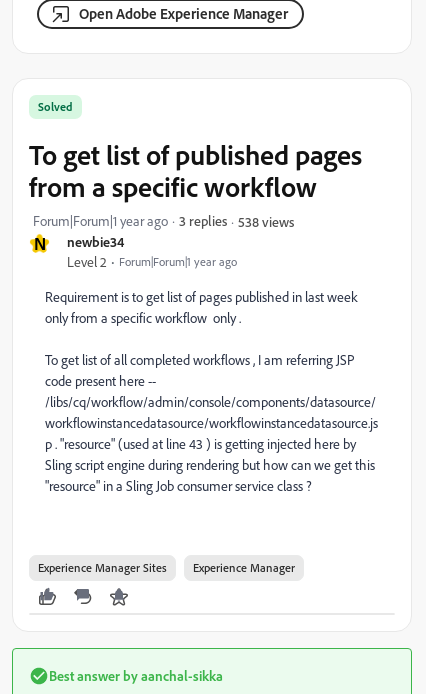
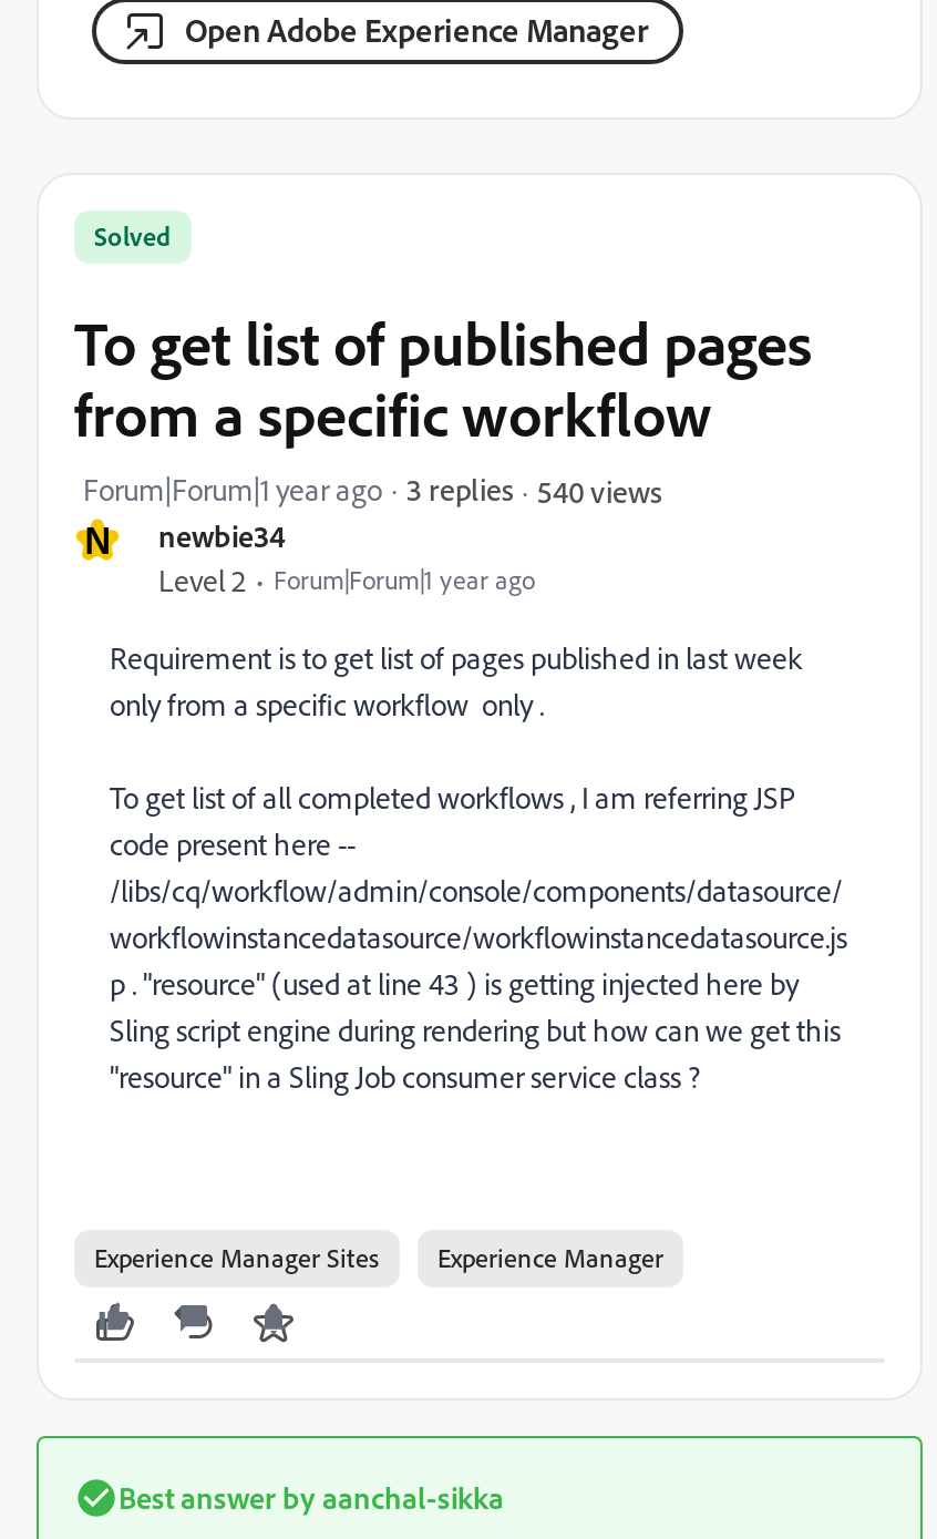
[238,212,294,229] 538 views -> [537,471,661,509] 540 views

